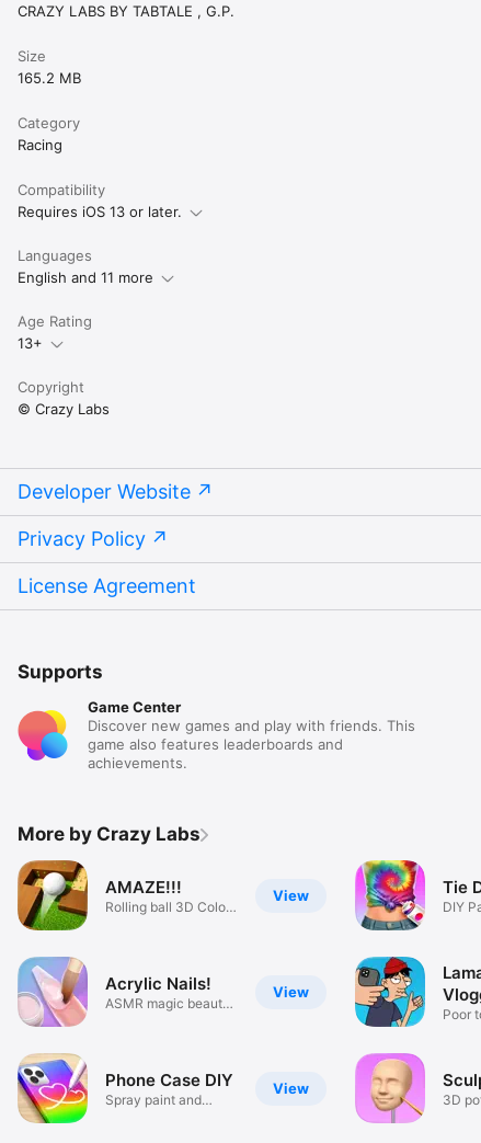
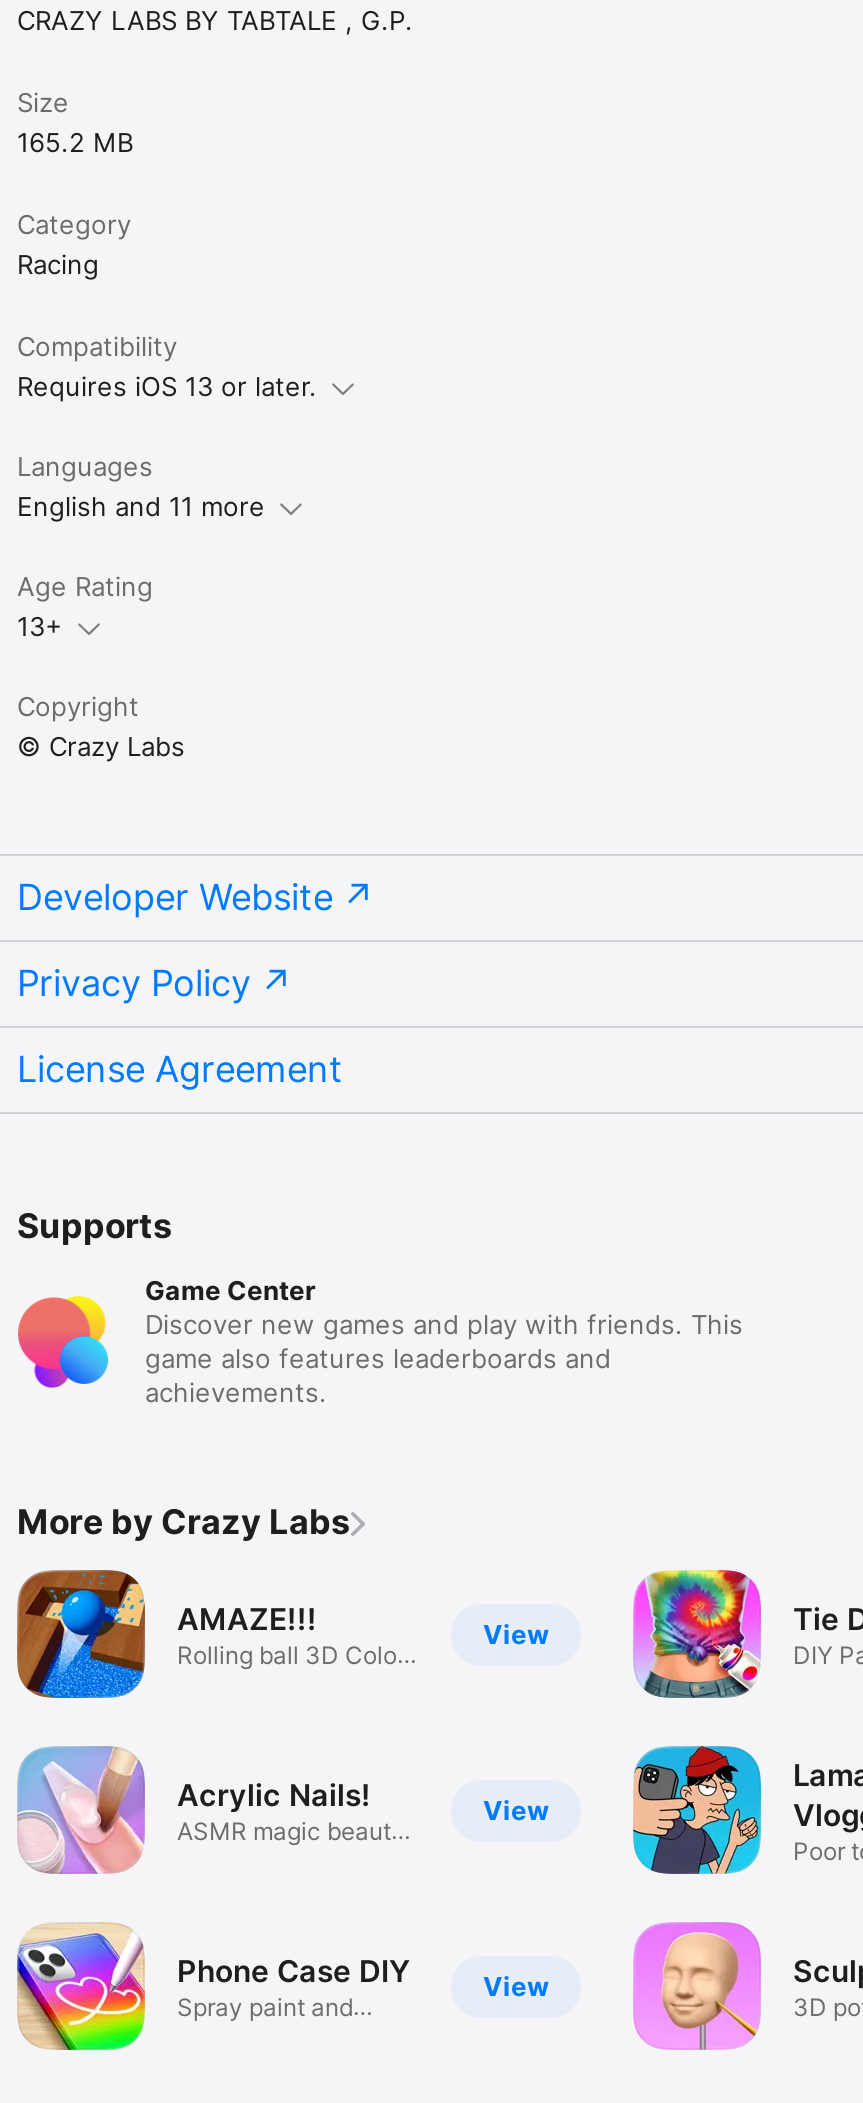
[18,860,88,931] [image] -> [17,1570,145,1700] [image]

